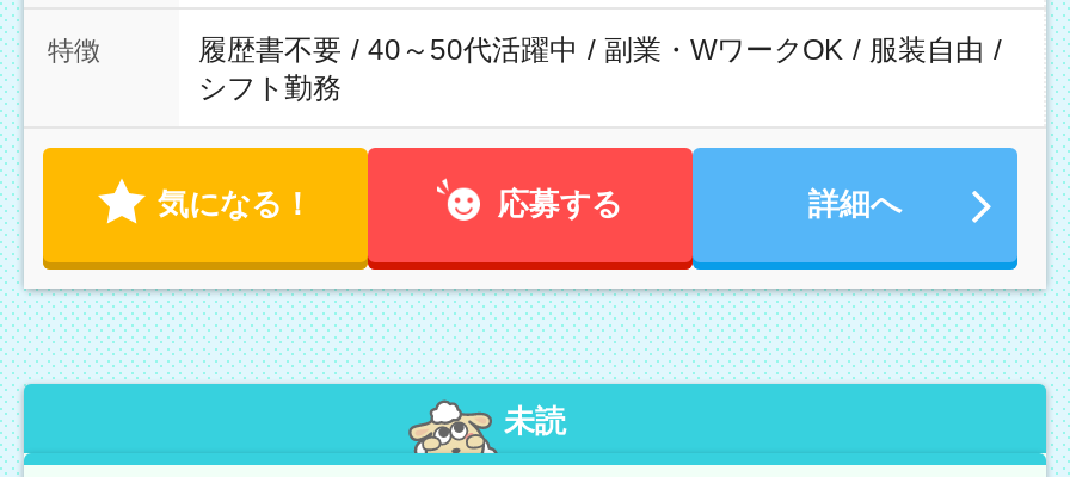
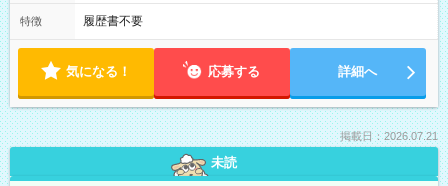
[198,33,1001,105] 履歴書不要 / 40～50代活躍中 / 副業・WワークOK / 服装自由 / | シフト勤務 -> [83,14,143,28] 履歴書不要
none -> [340,130,438,142] 掲載日：2026.07.21

